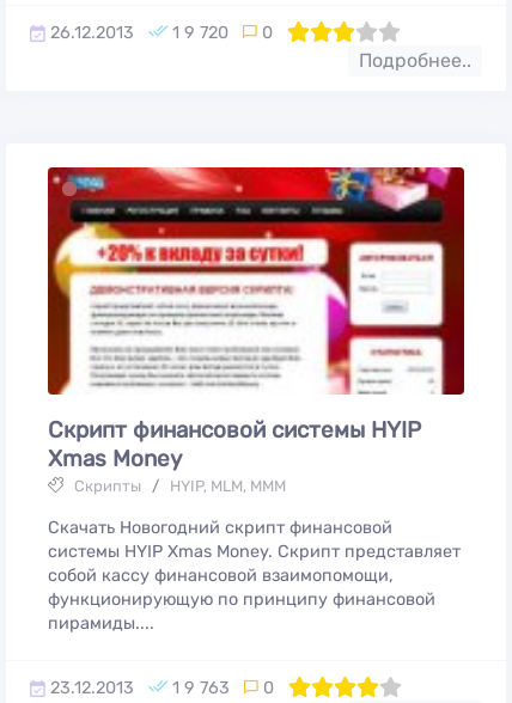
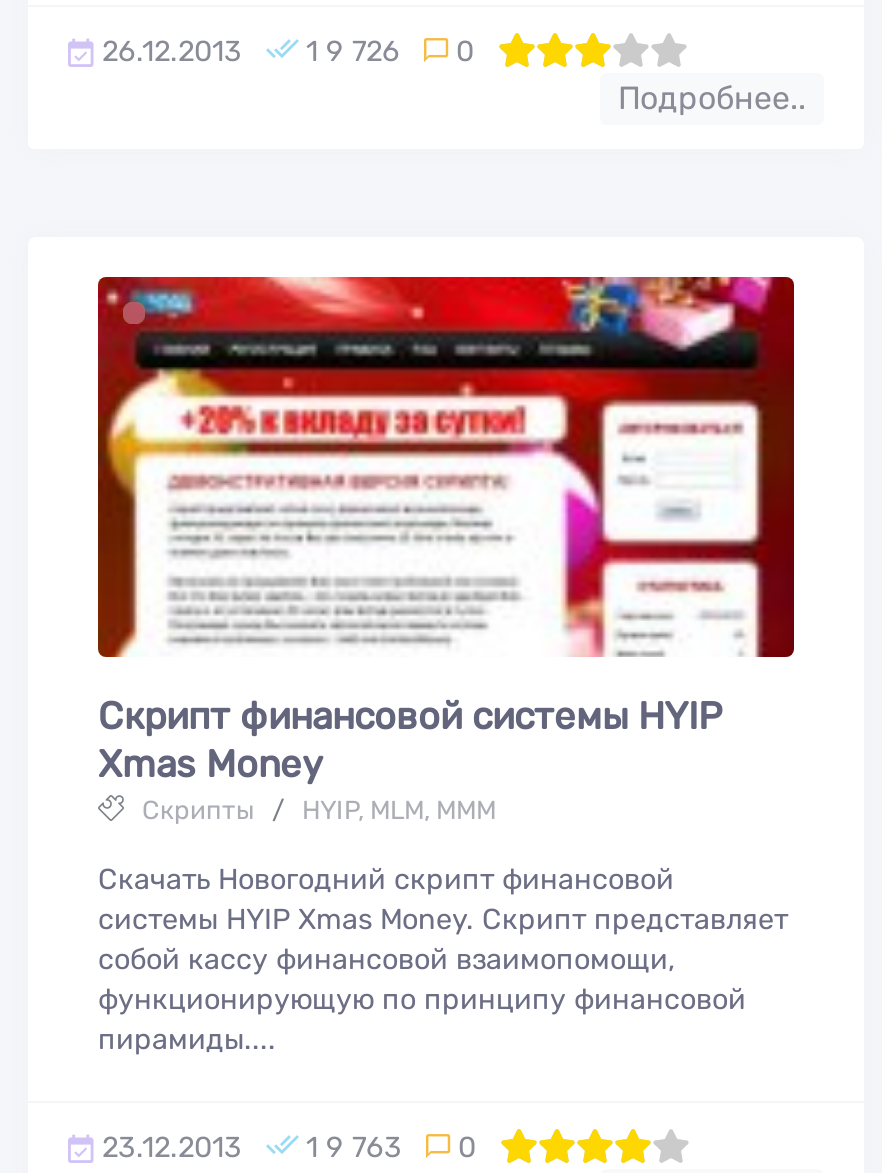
[172,22,228,43] 1 9 720 -> [306,35,400,69] 1 9 726

